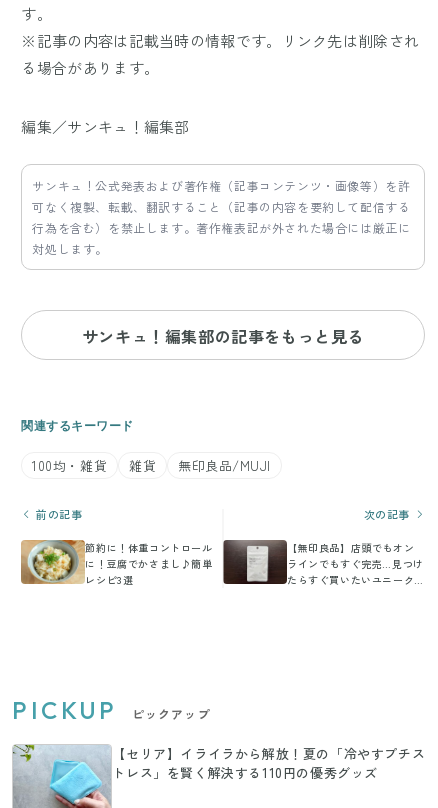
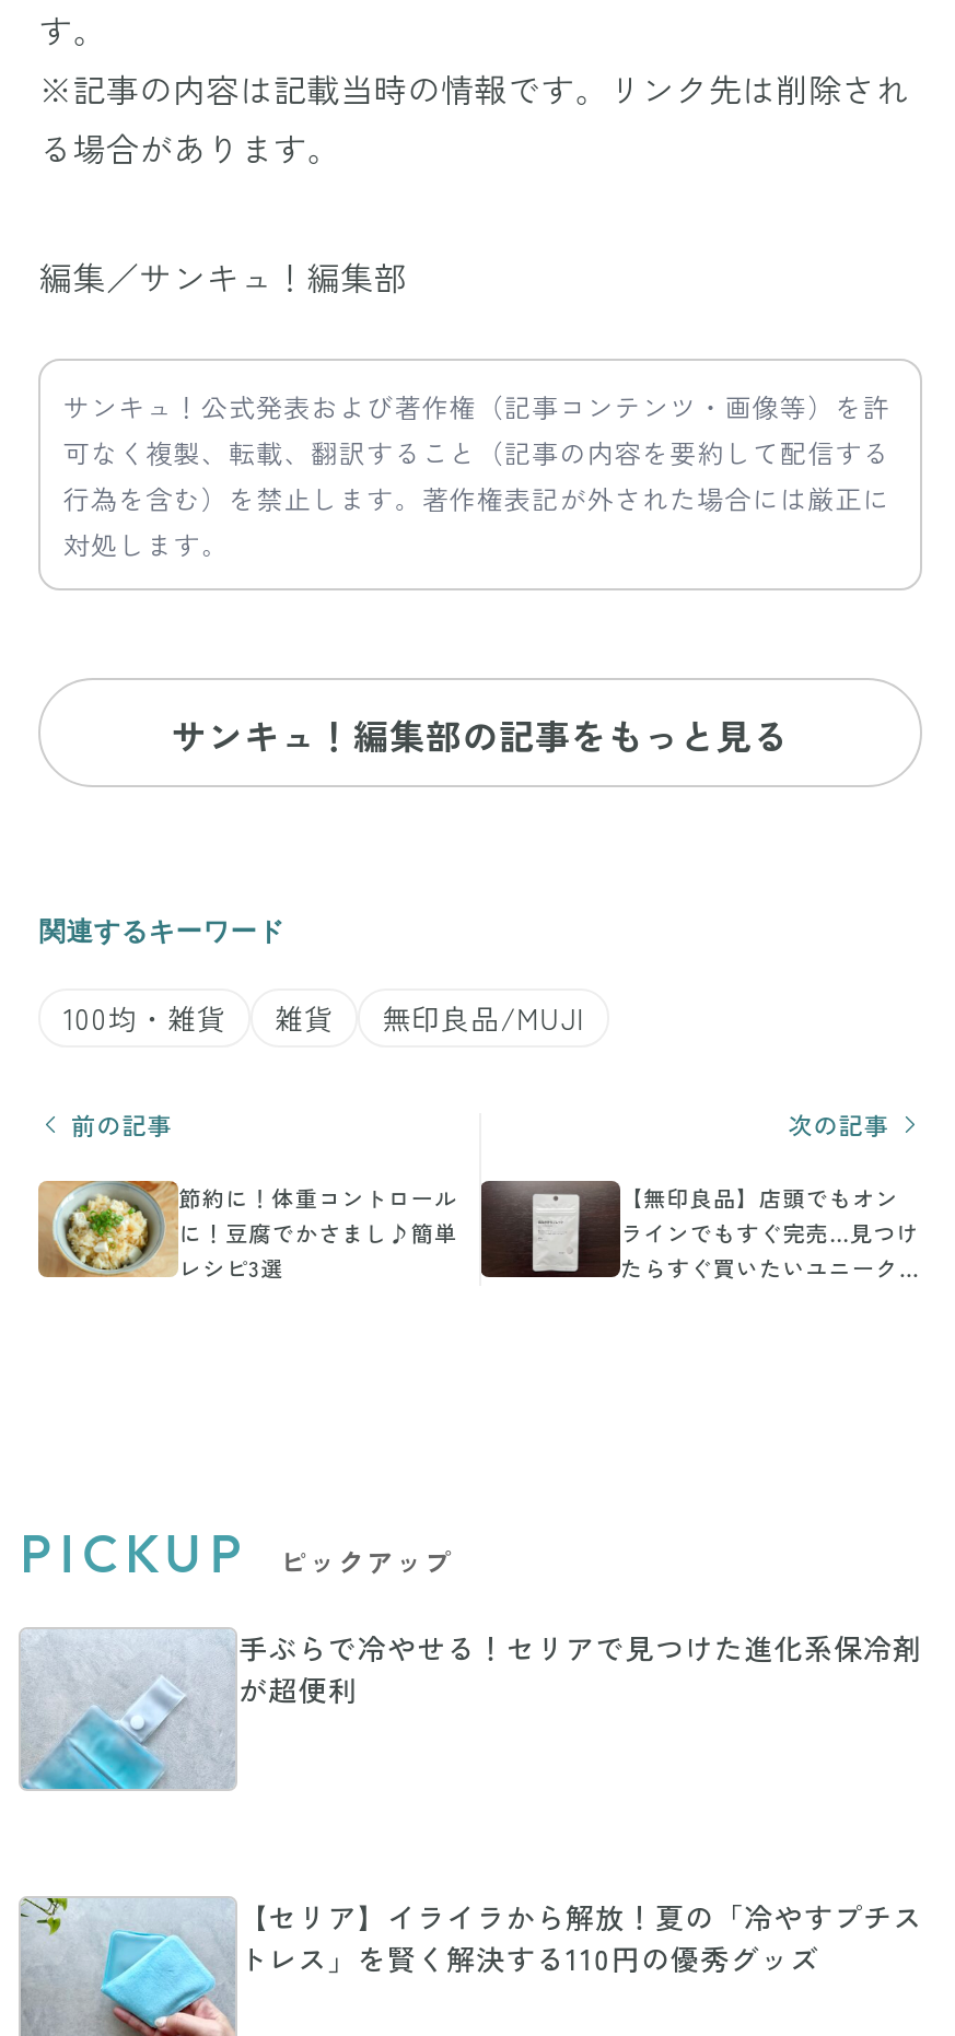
none -> [21,1627,923,1793] [image] | 手ぶらで冷やせる！セリアで見つけた進化系保冷剤 | が超便利

